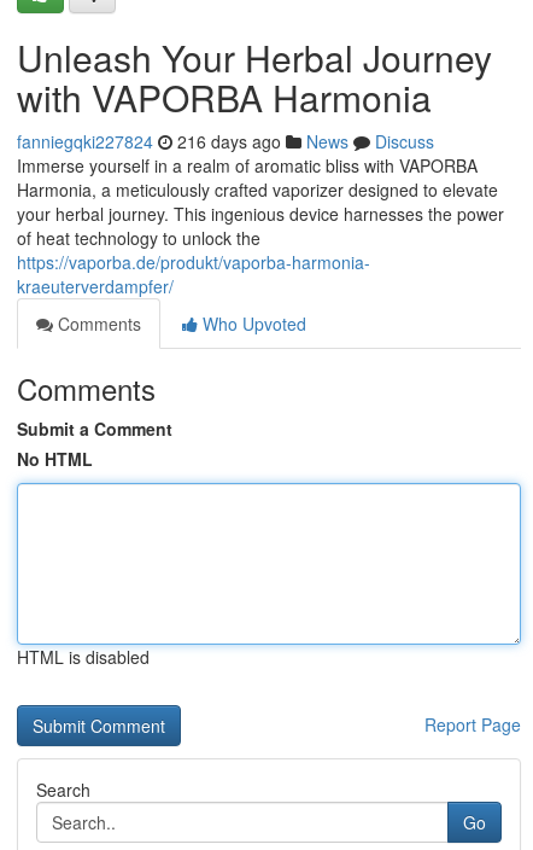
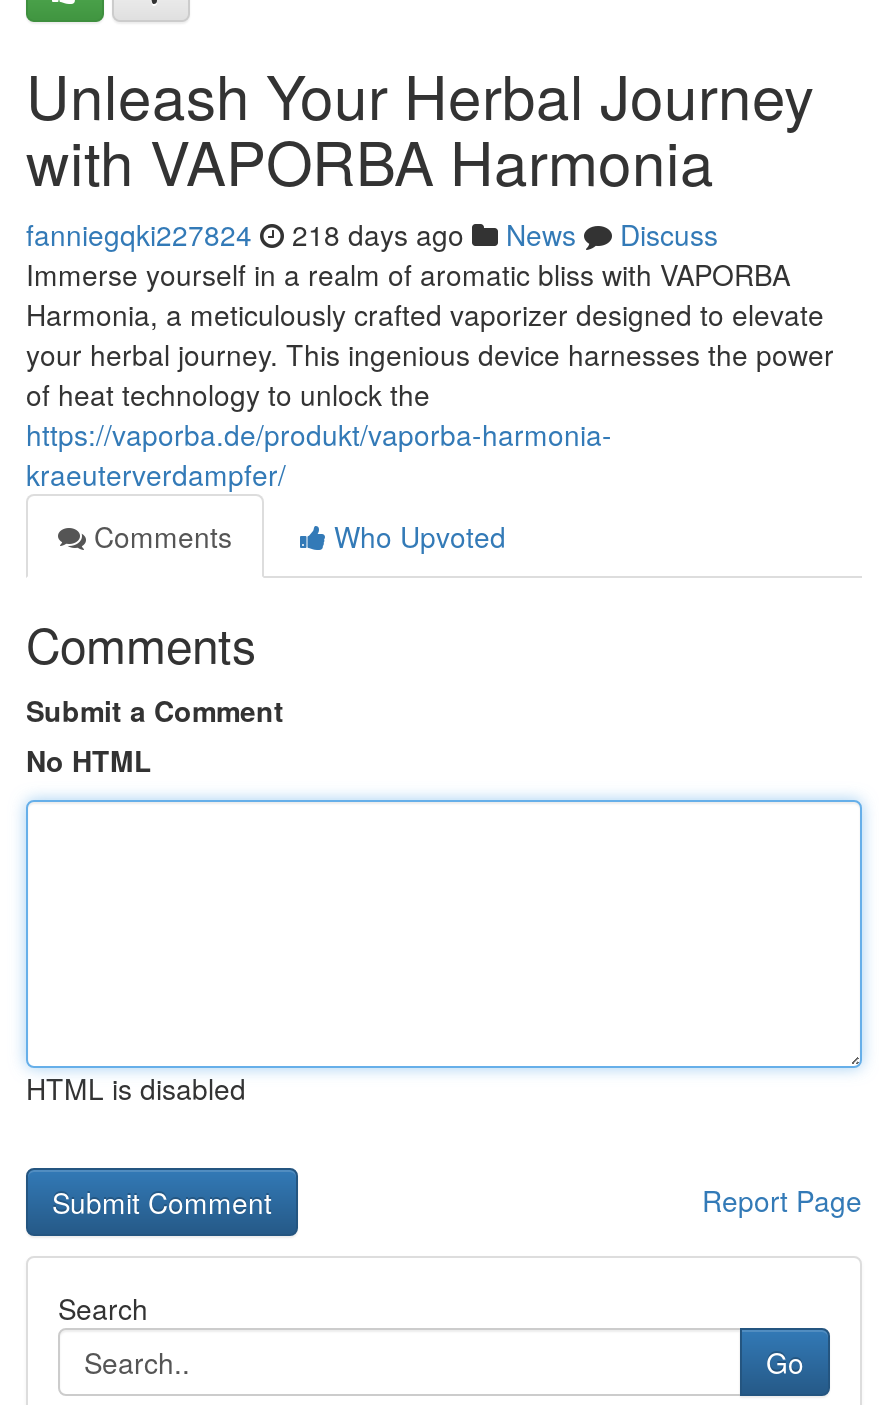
[17,129,434,153] fanniegqki227824 216 days ago News Discuss -> [26,214,718,254] fanniegqki227824 218 days ago News Discuss

